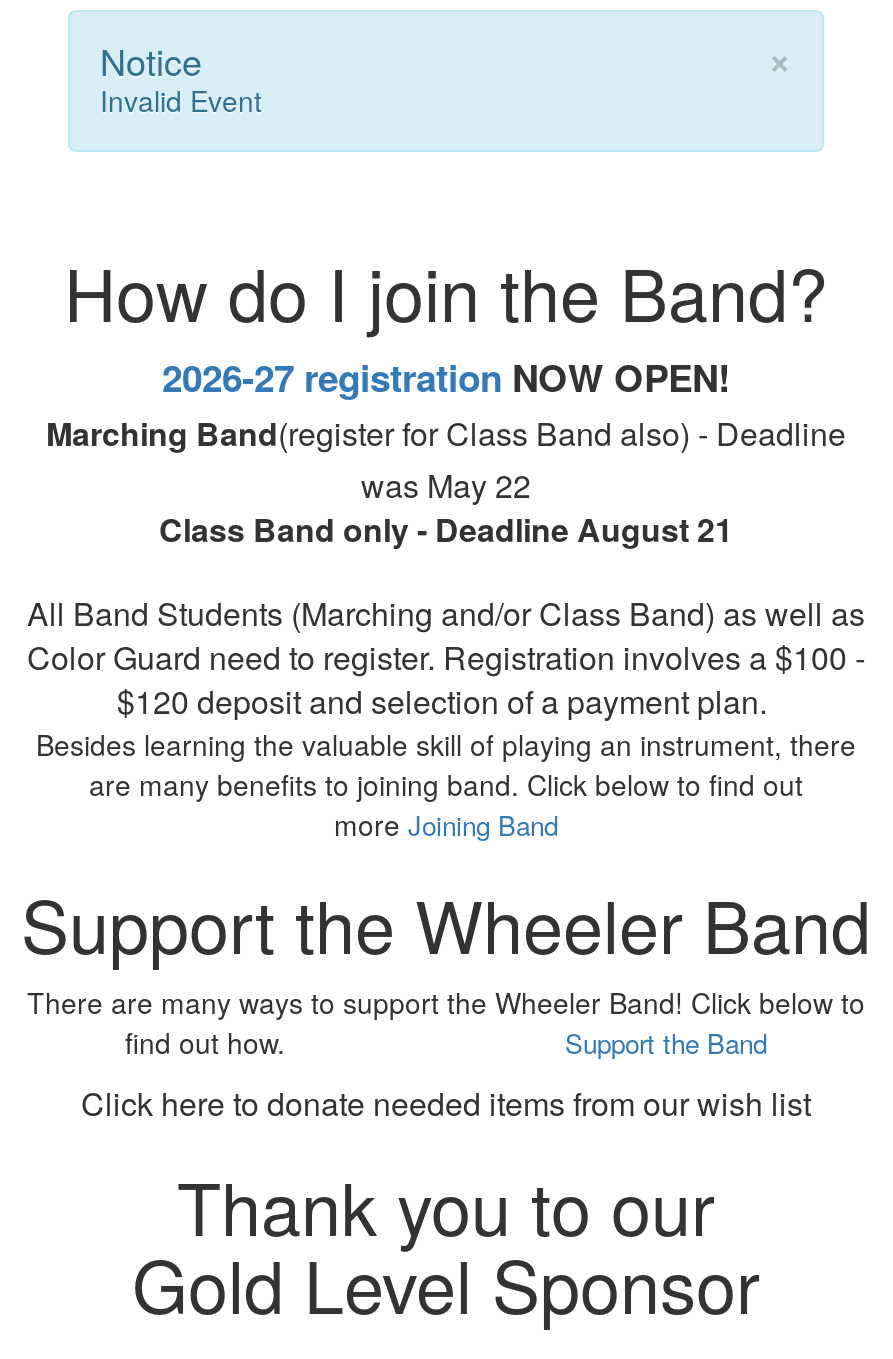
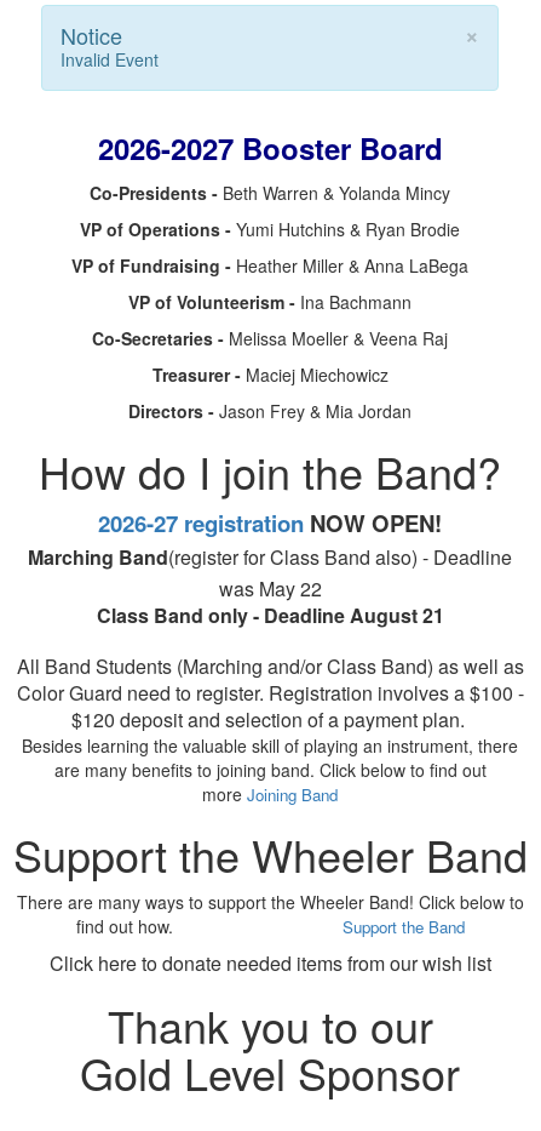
none -> [71,128,468,423] 2026-2027 Booster Board | Co-Presidents - Beth Warren & Yolanda Mincy | VP of Operations - Yumi Hutchins & Ryan Brodie | VP of Fundraising - Heather Miller & Anna LaBega | VP of Volunteerism - Ina Bachmann | Co-Secretaries - Melissa Moeller & Veena Raj | Treasurer - Maciej Miechowicz | Directors - Jason Frey & Mia Jordan

